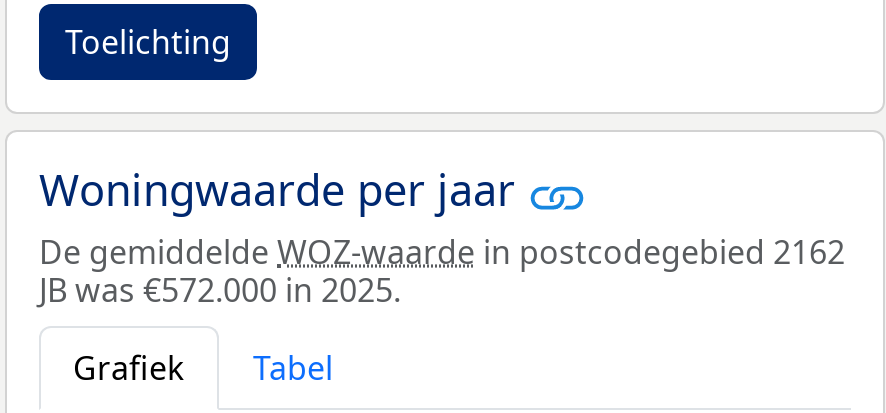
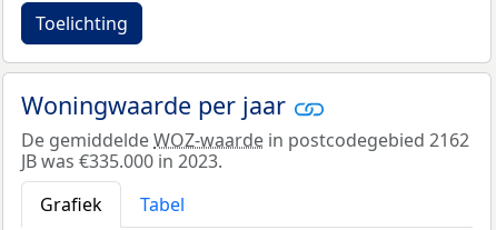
[39,267,401,311] JB was €572.000 in 2025. -> [21,149,222,173] JB was €335.000 in 2023.

